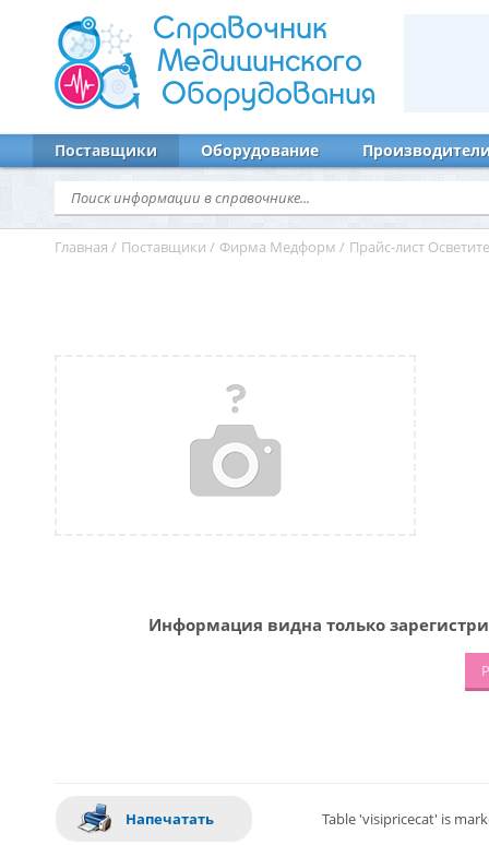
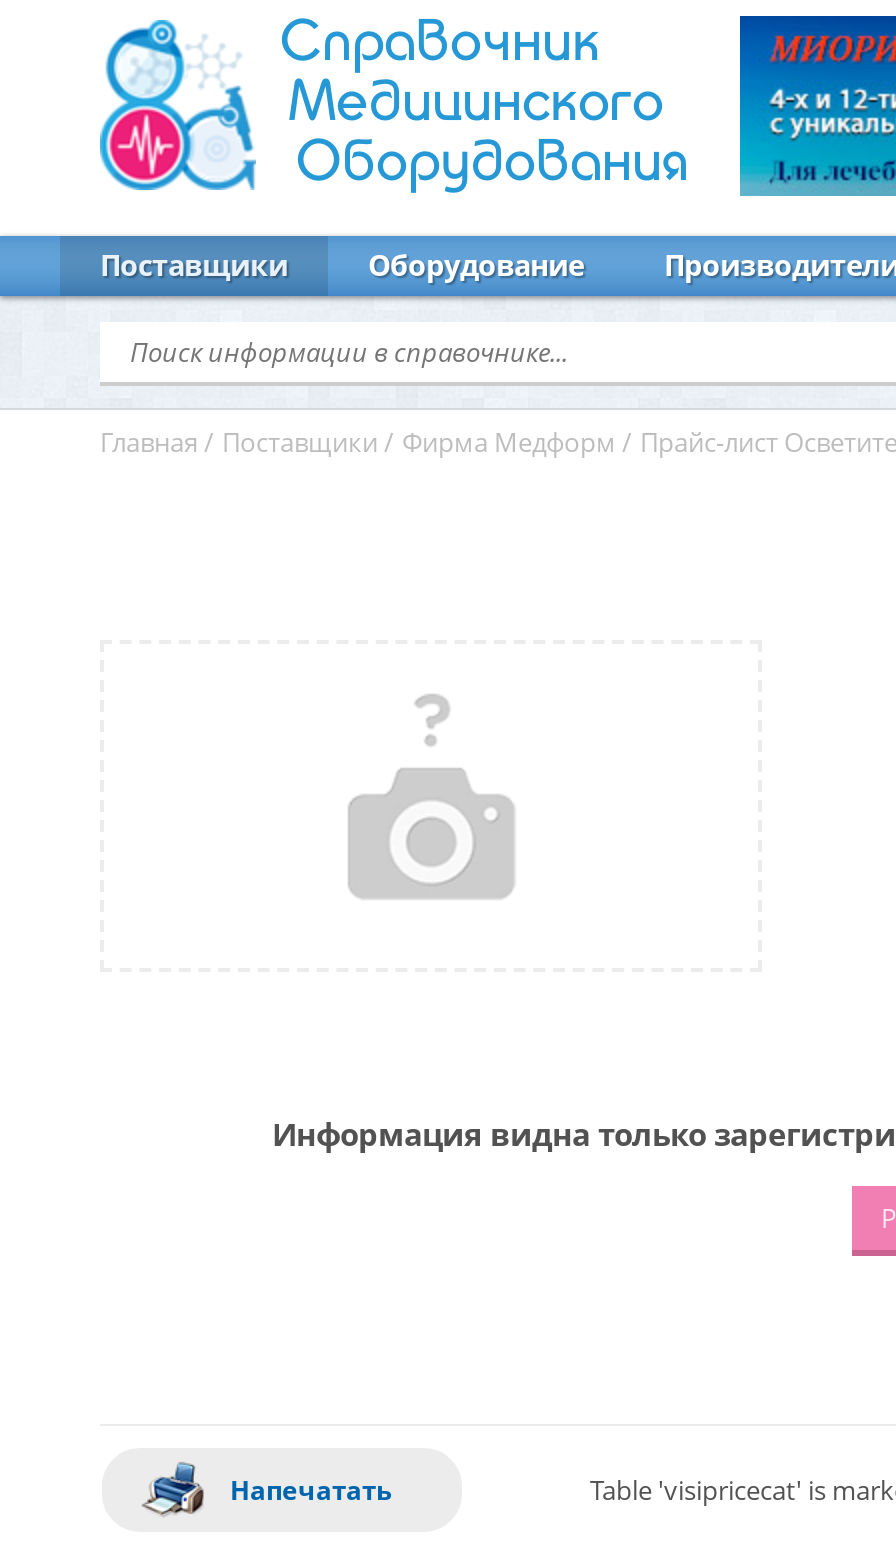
none -> [738,14,890,198] [image]

